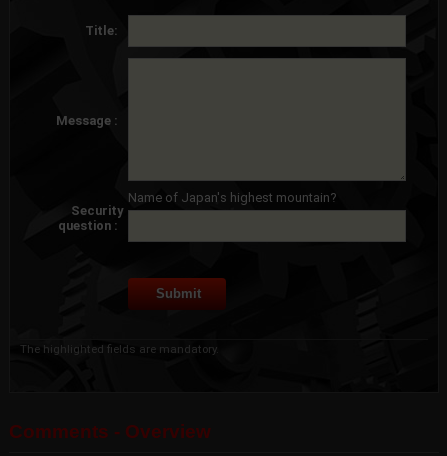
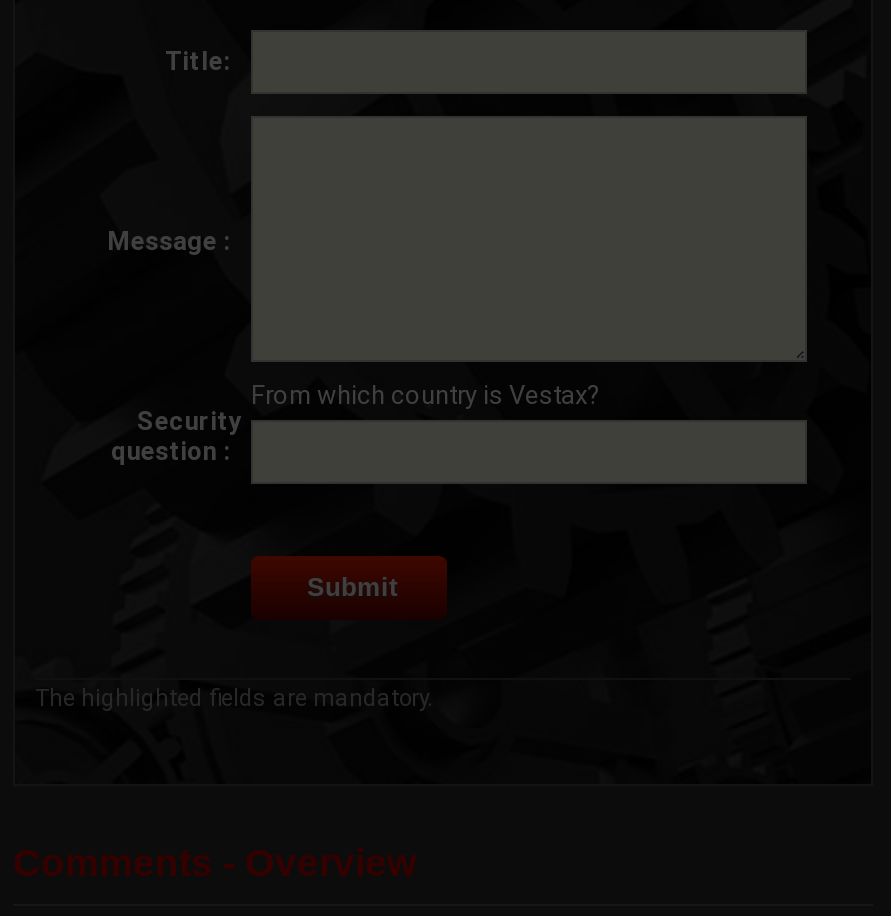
[128,190,336,205] Name of Japan's highest mountain? -> [251,381,599,411] From which country is Vestax?

